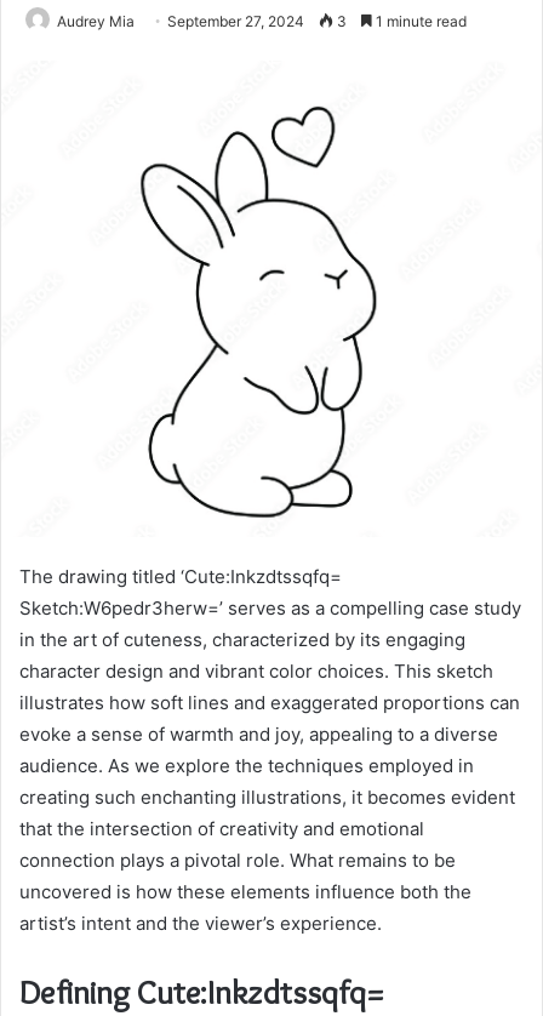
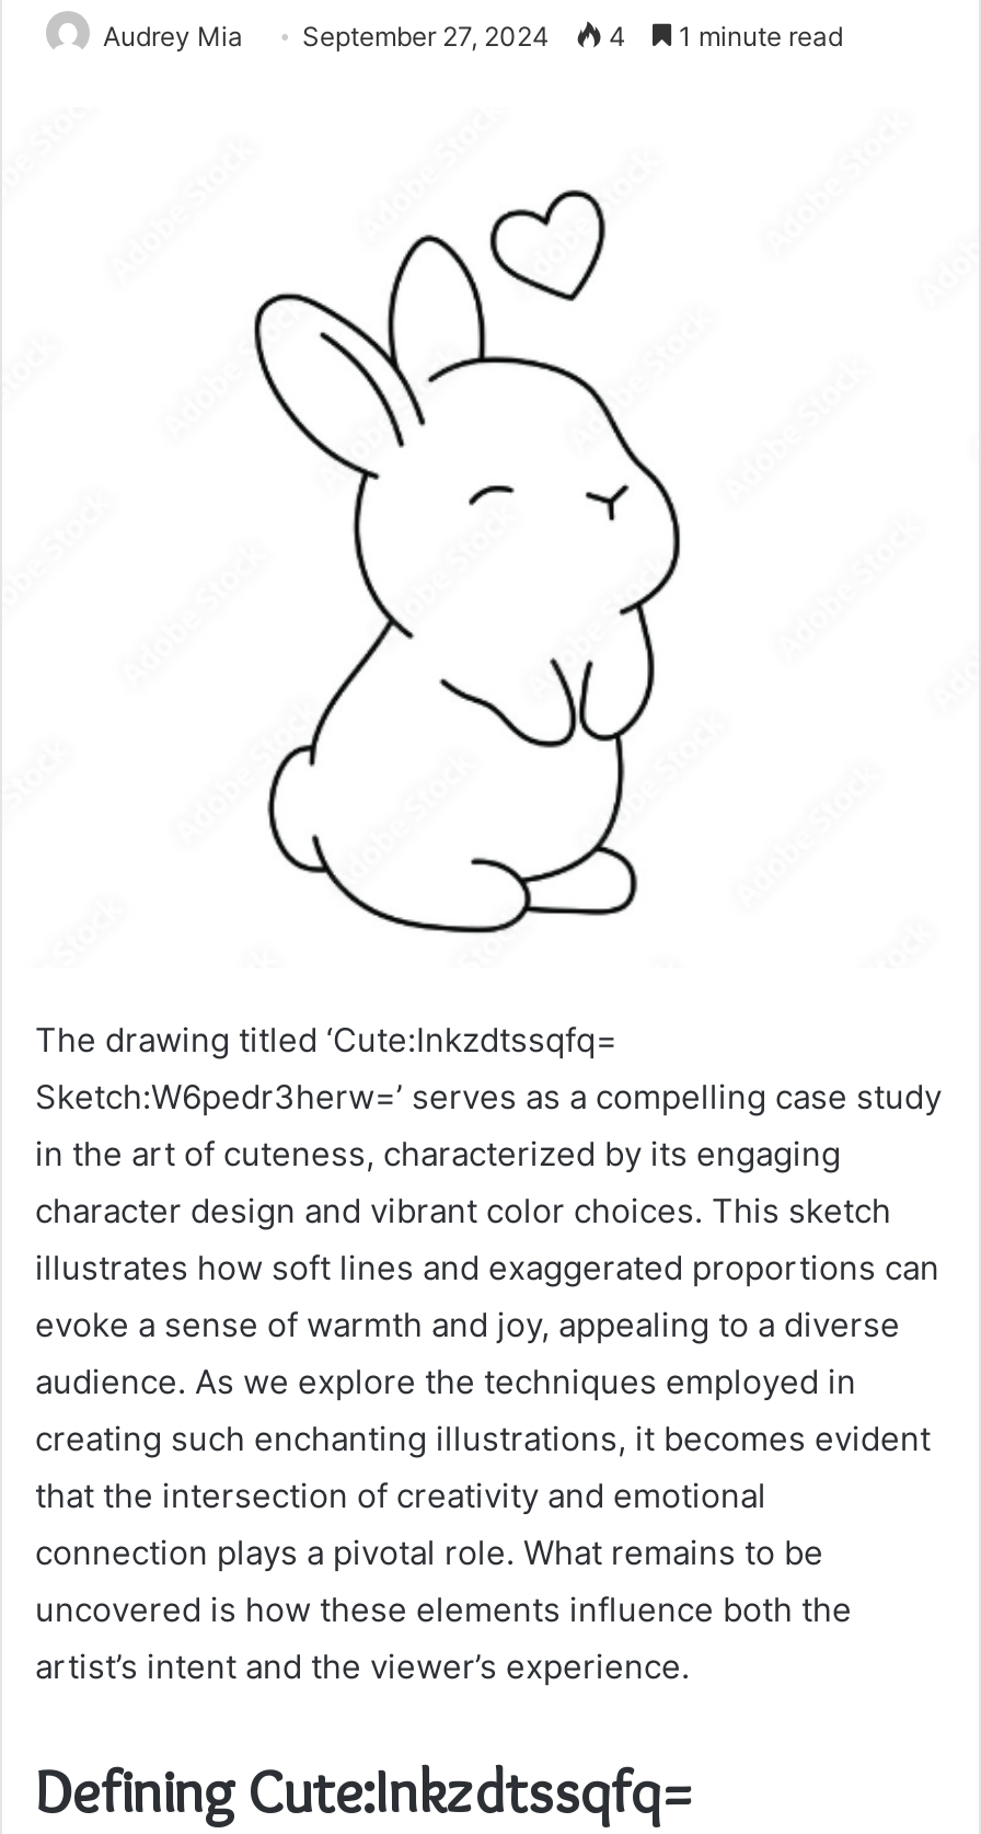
[57,12,467,30] Audrey Mia September 27, 2024 3 1 minute read -> [103,20,843,53] Audrey Mia September 27, 2024 4 1 minute read

